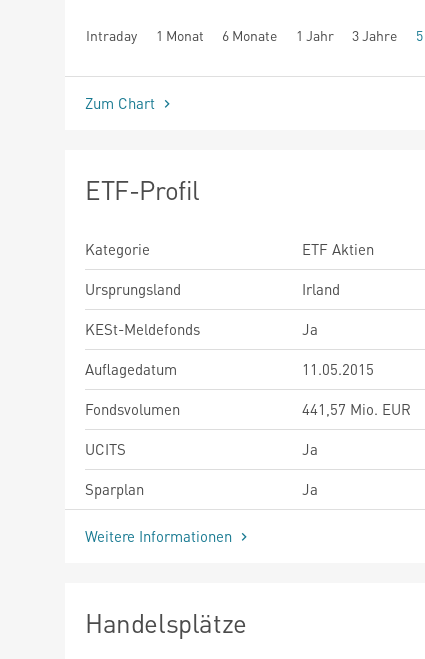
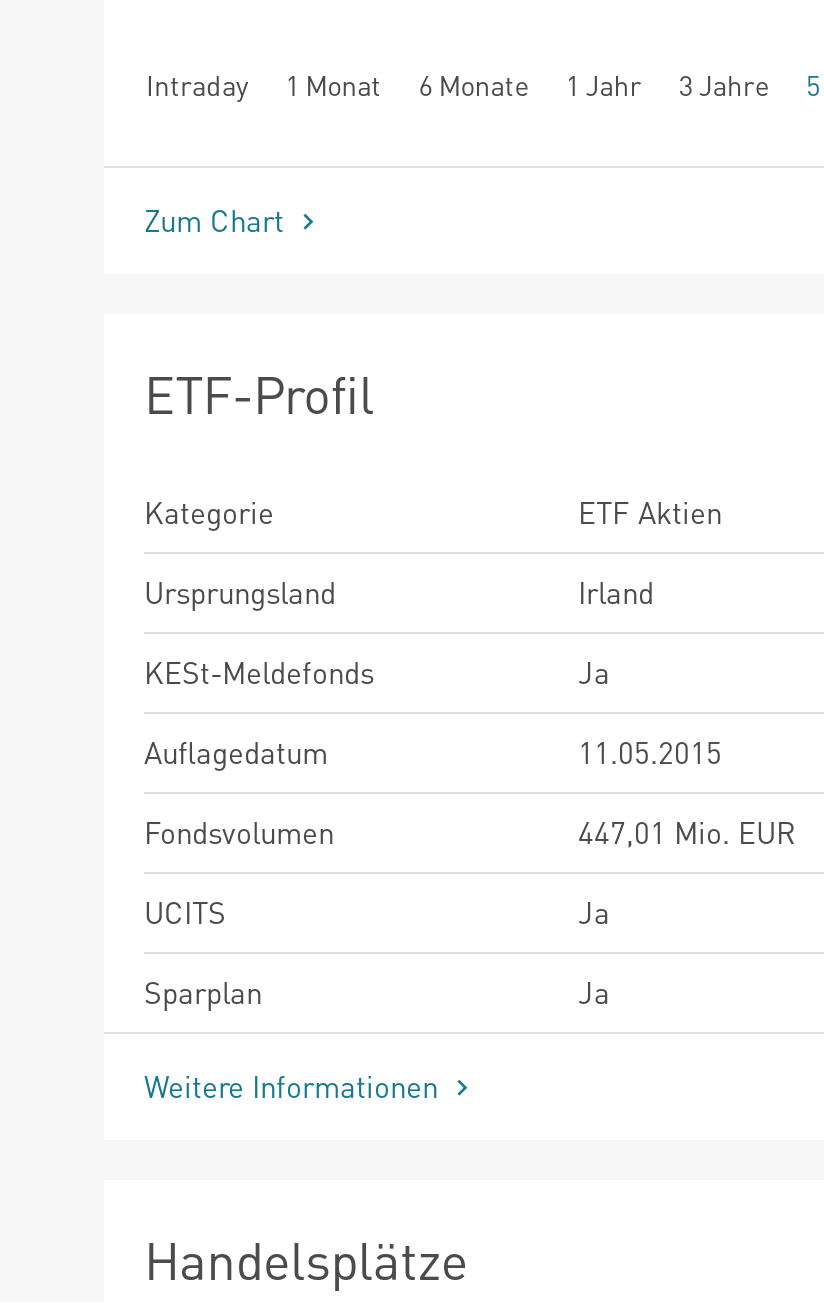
[302,399,411,419] 441,57 Mio. EUR -> [578,811,796,851] 447,01 Mio. EUR

